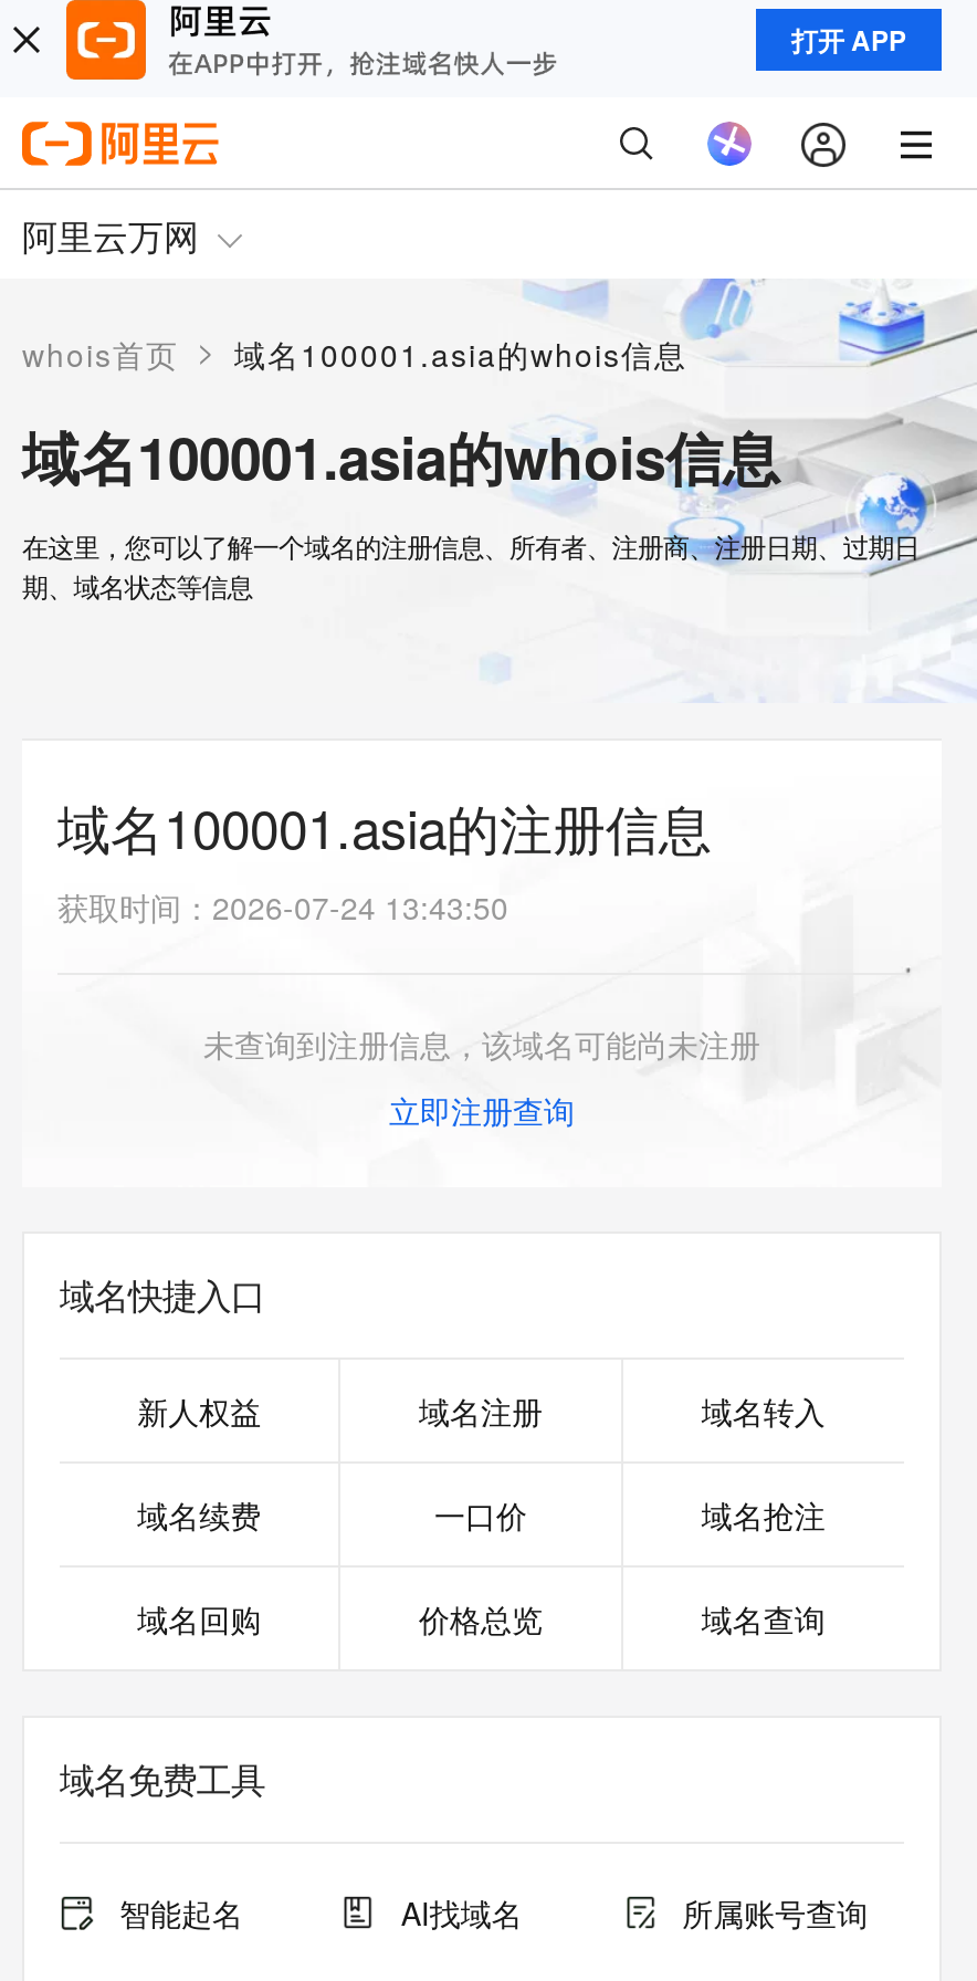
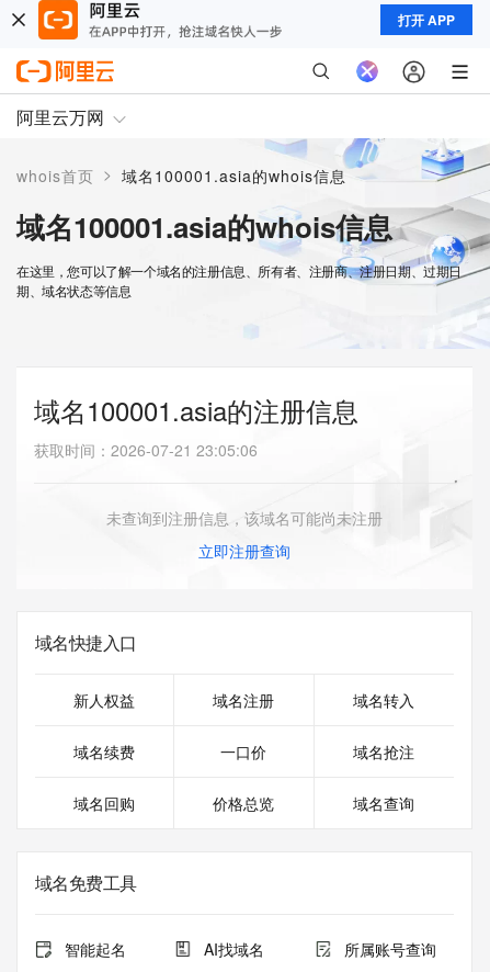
[57,884,508,929] 获取时间：2026-07-24 13:43:50 -> [34,439,258,461] 获取时间：2026-07-21 23:05:06

